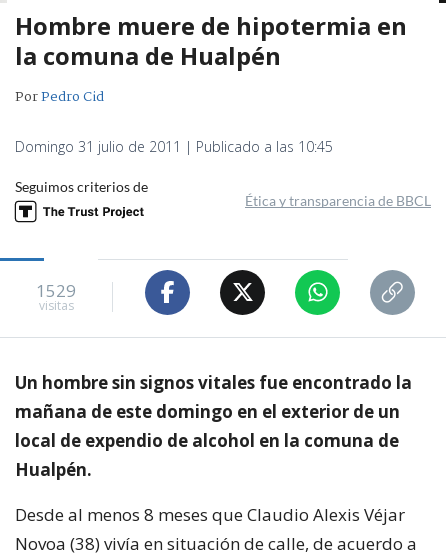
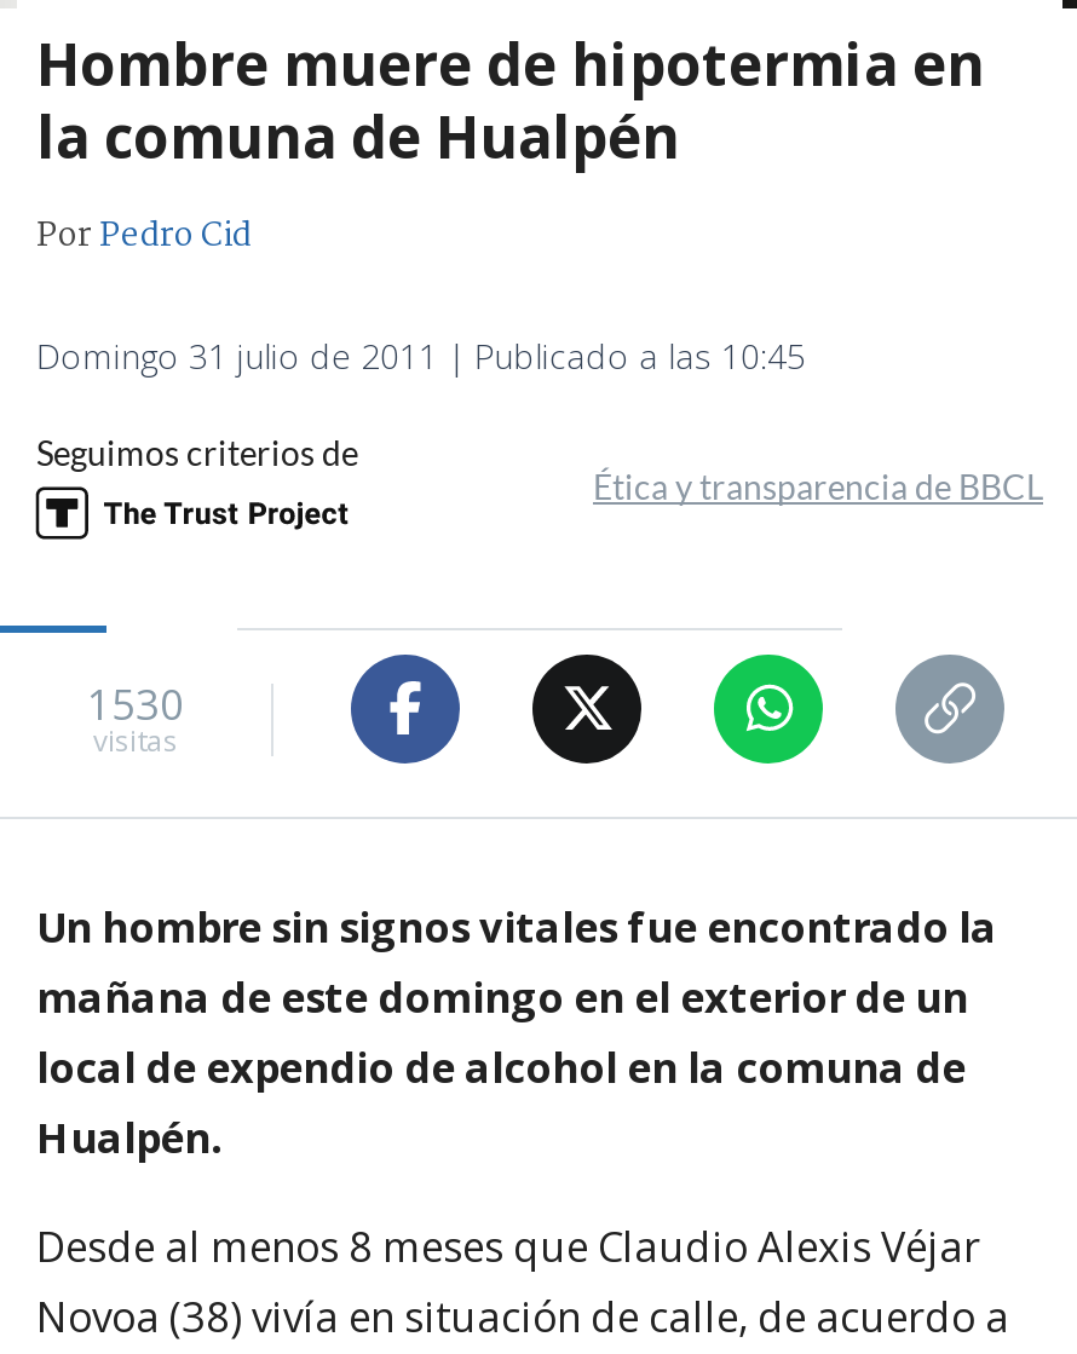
[36,279,76,302] 1529 -> [87,677,184,733] 1530

